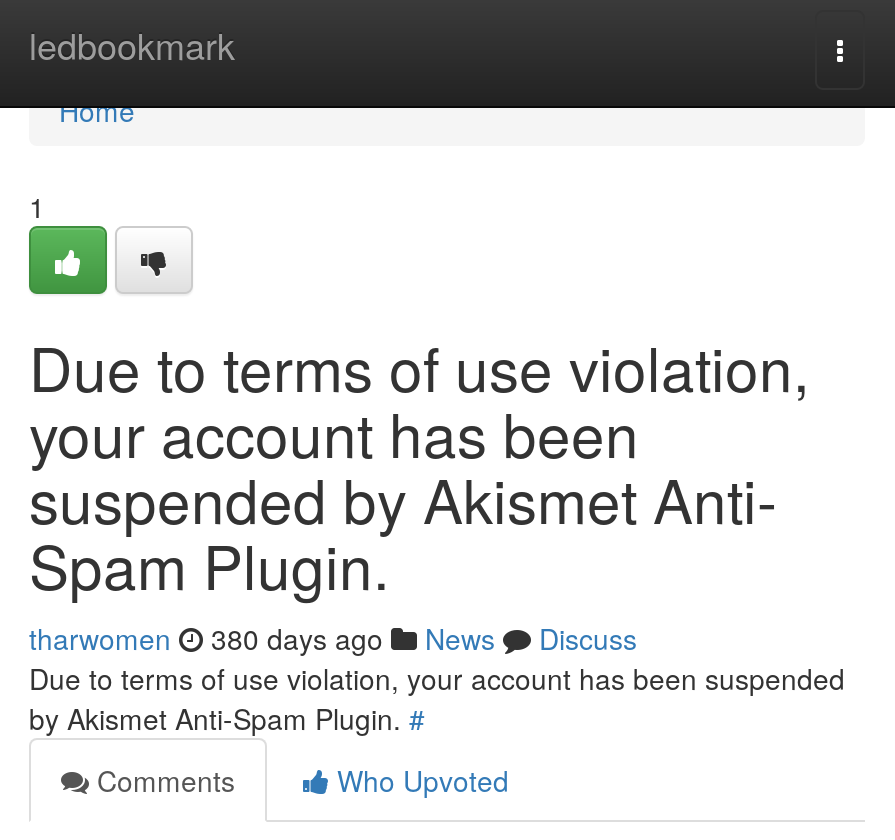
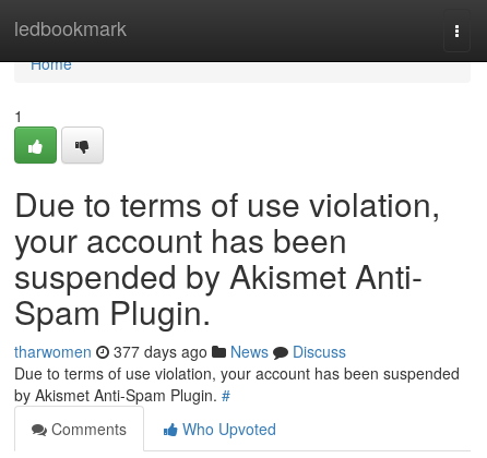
[29,618,637,658] tharwomen 380 days ago News Discuss -> [14,340,346,362] tharwomen 377 days ago News Discuss

